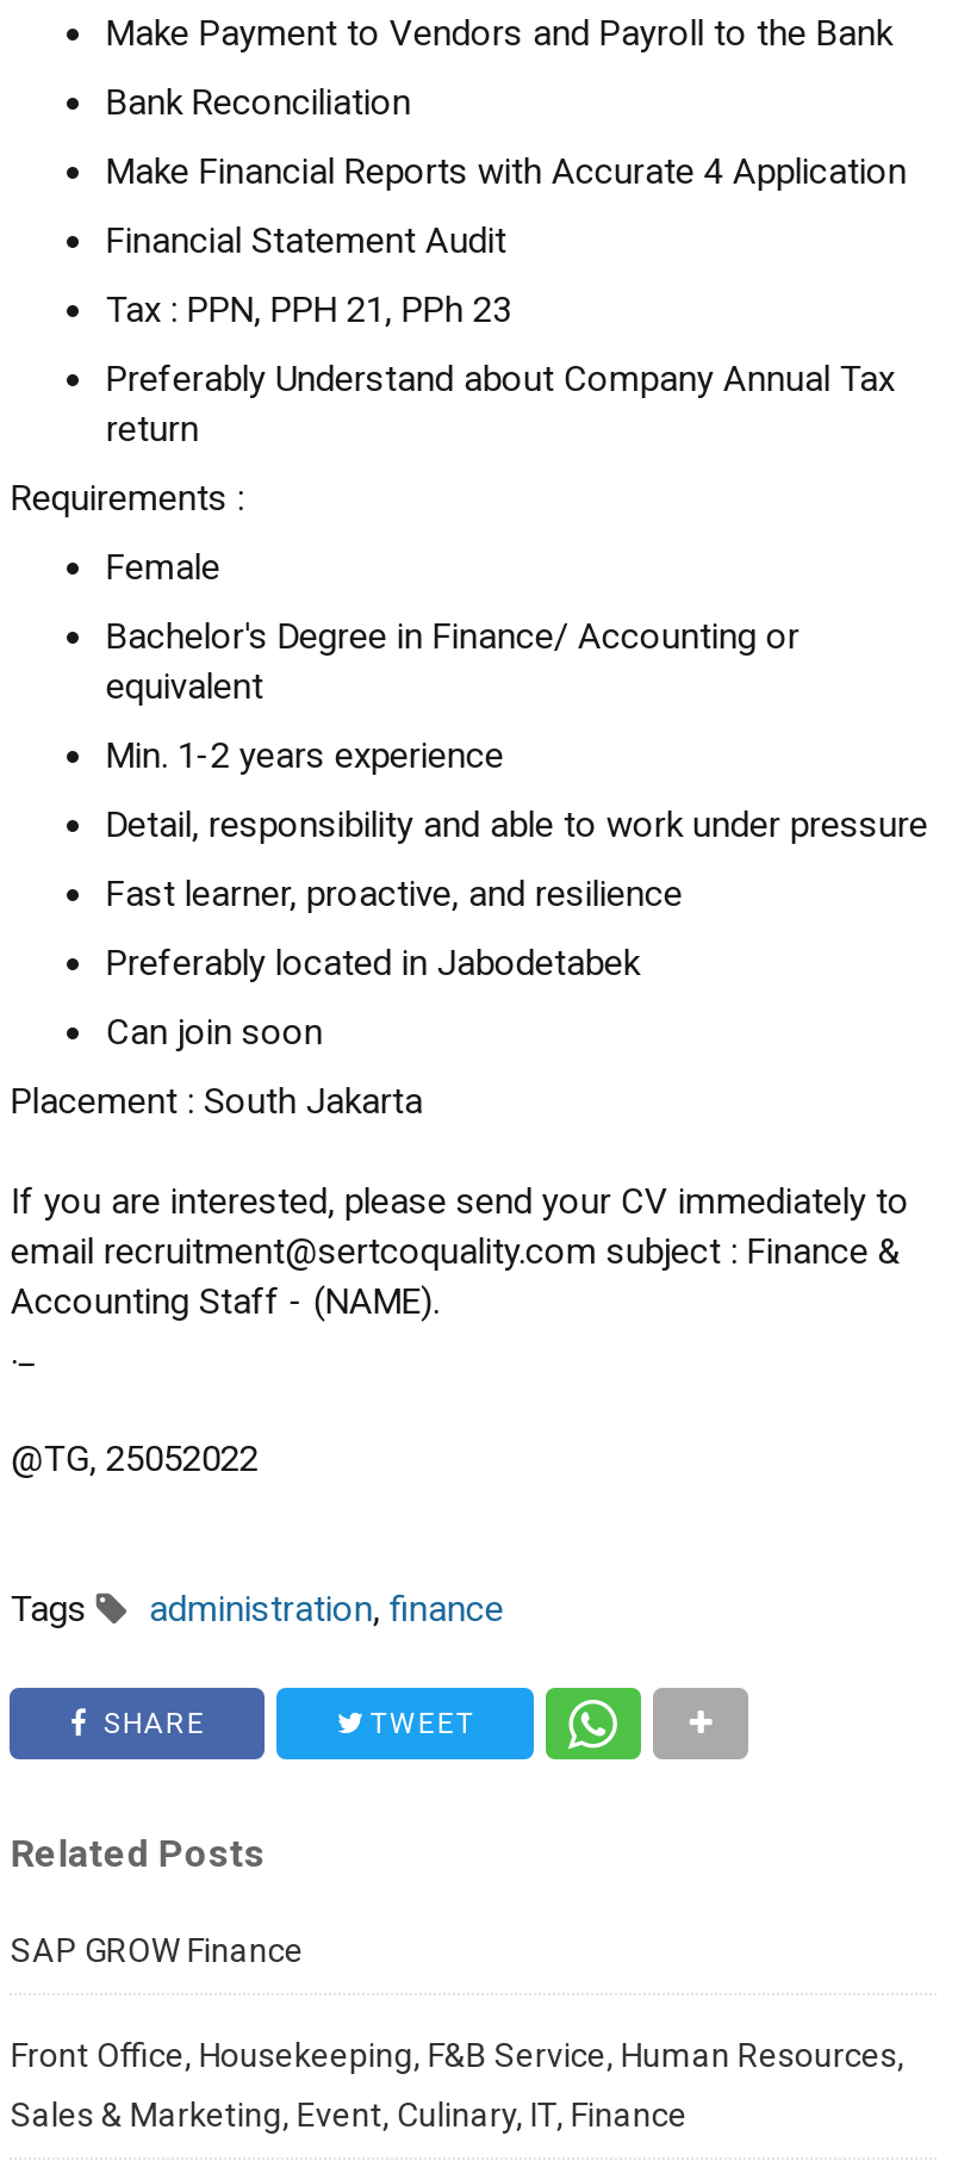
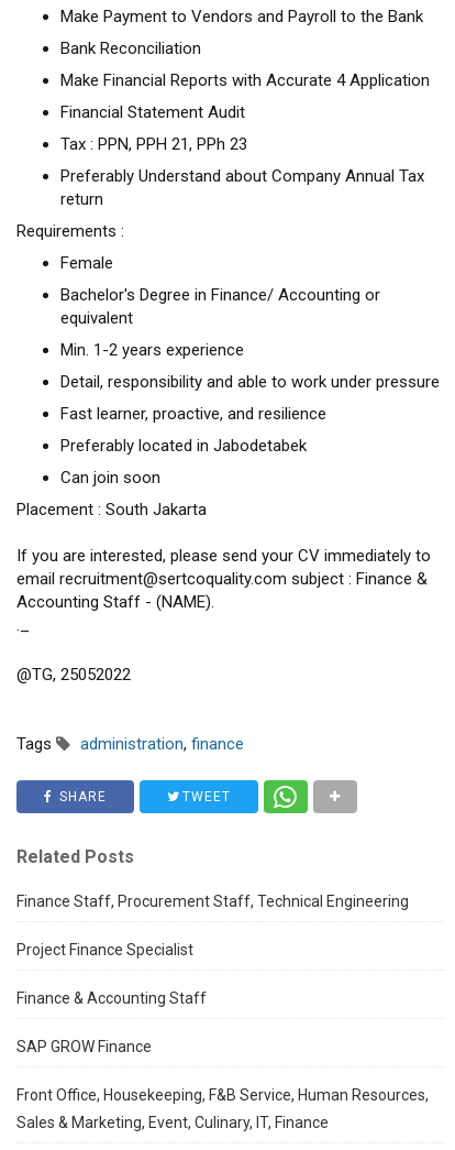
none -> [17,892,409,1007] Finance Staff, Procurement Staff, Technical Engineering | Project Finance Specialist | Finance & Accounting Staff

